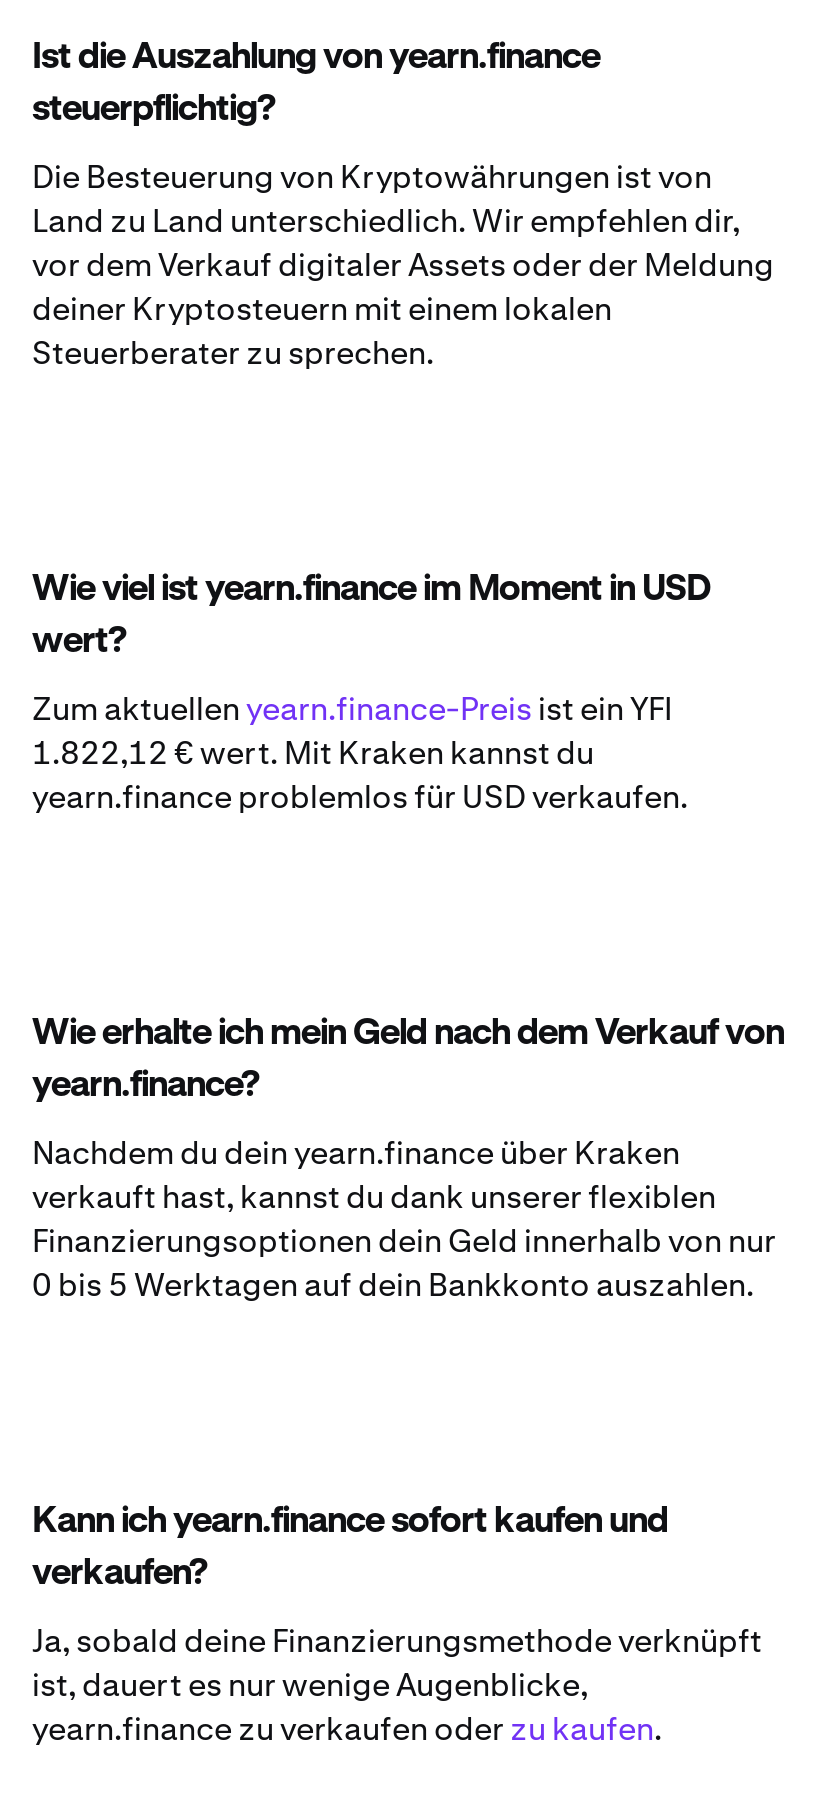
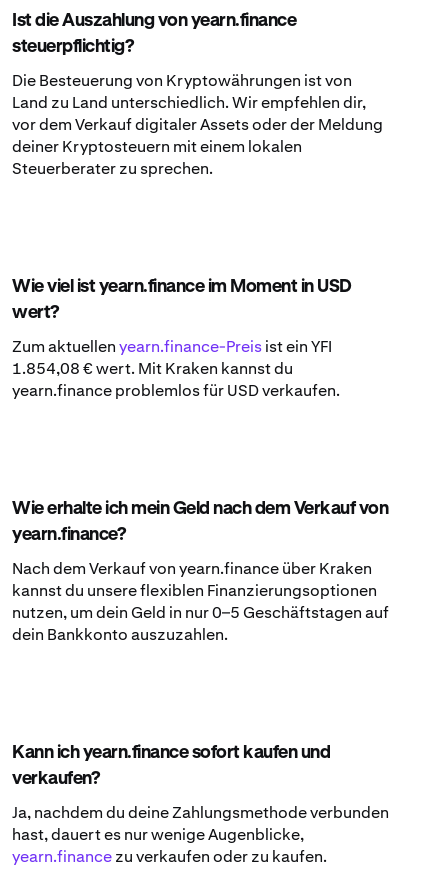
[32,733,594,775] 1.822,12 € wert. Mit Kraken kannst du -> [12,358,293,379] 1.854,08 € wert. Mit Kraken kannst du
[32,1133,776,1307] Nachdem du dein yearn.finance über Kraken | verkauft hast, kannst du dank unserer flexiblen | Finanzierungsoptionen dein Geld innerhalb von nur | 0 bis 5 Werktagen auf dein Bankkonto auszahlen. -> [12,558,389,645] Nach dem Verkauf von yearn.finance über Kraken | kannst du unsere flexiblen Finanzierungsoptionen | nutzen, um dein Geld in nur 0–5 Geschäftstagen auf | dein Bankkonto auszuzahlen.
[32,1621,762,1707] Ja, sobald deine Finanzierungsmethode verknüpft | ist, dauert es nur wenige Augenblicke, -> [12,802,389,845] Ja, nachdem du deine Zahlungsmethode verbunden | hast, dauert es nur wenige Augenblicke,

